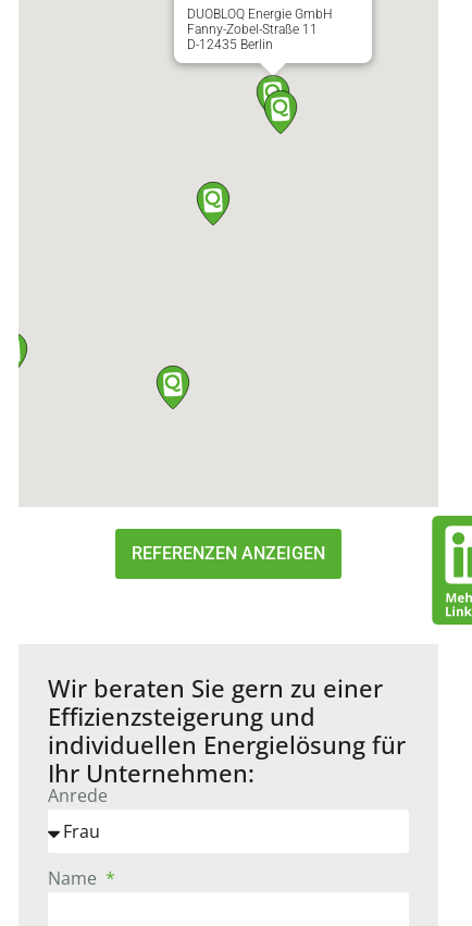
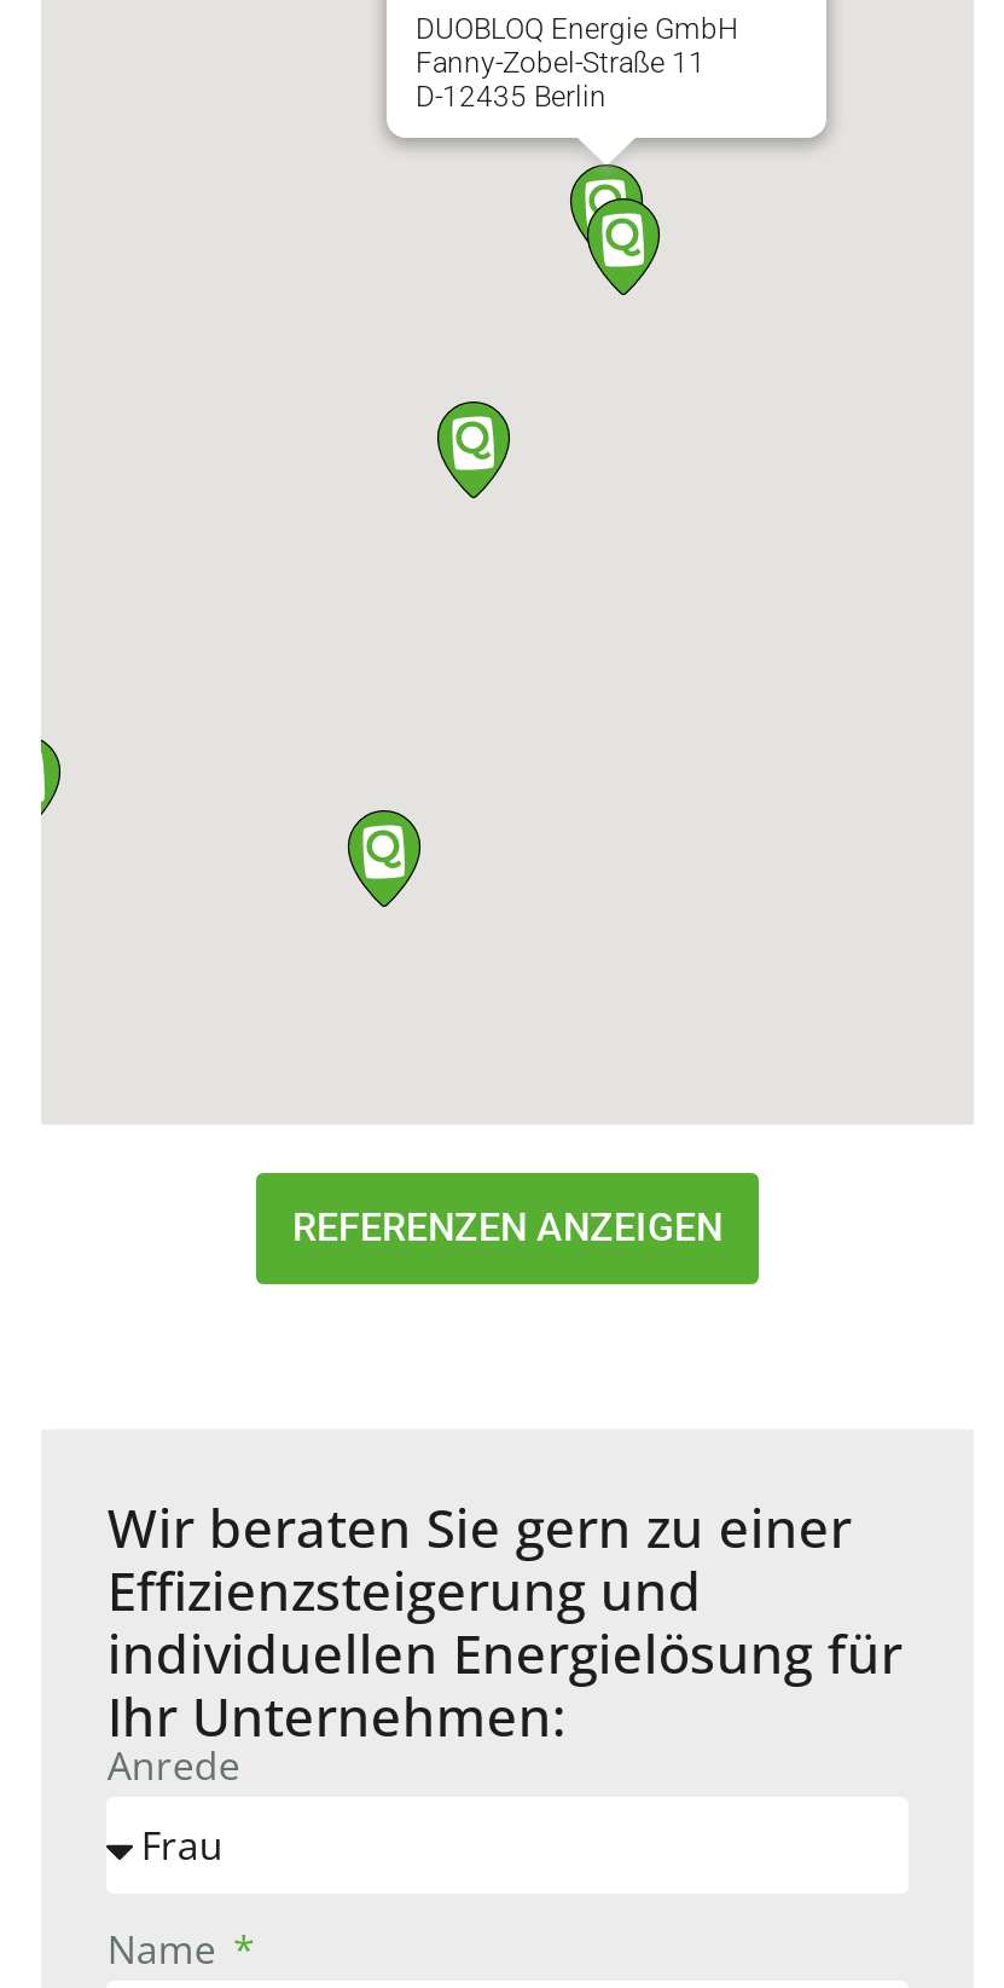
[431,515,469,626] [image] -> none

